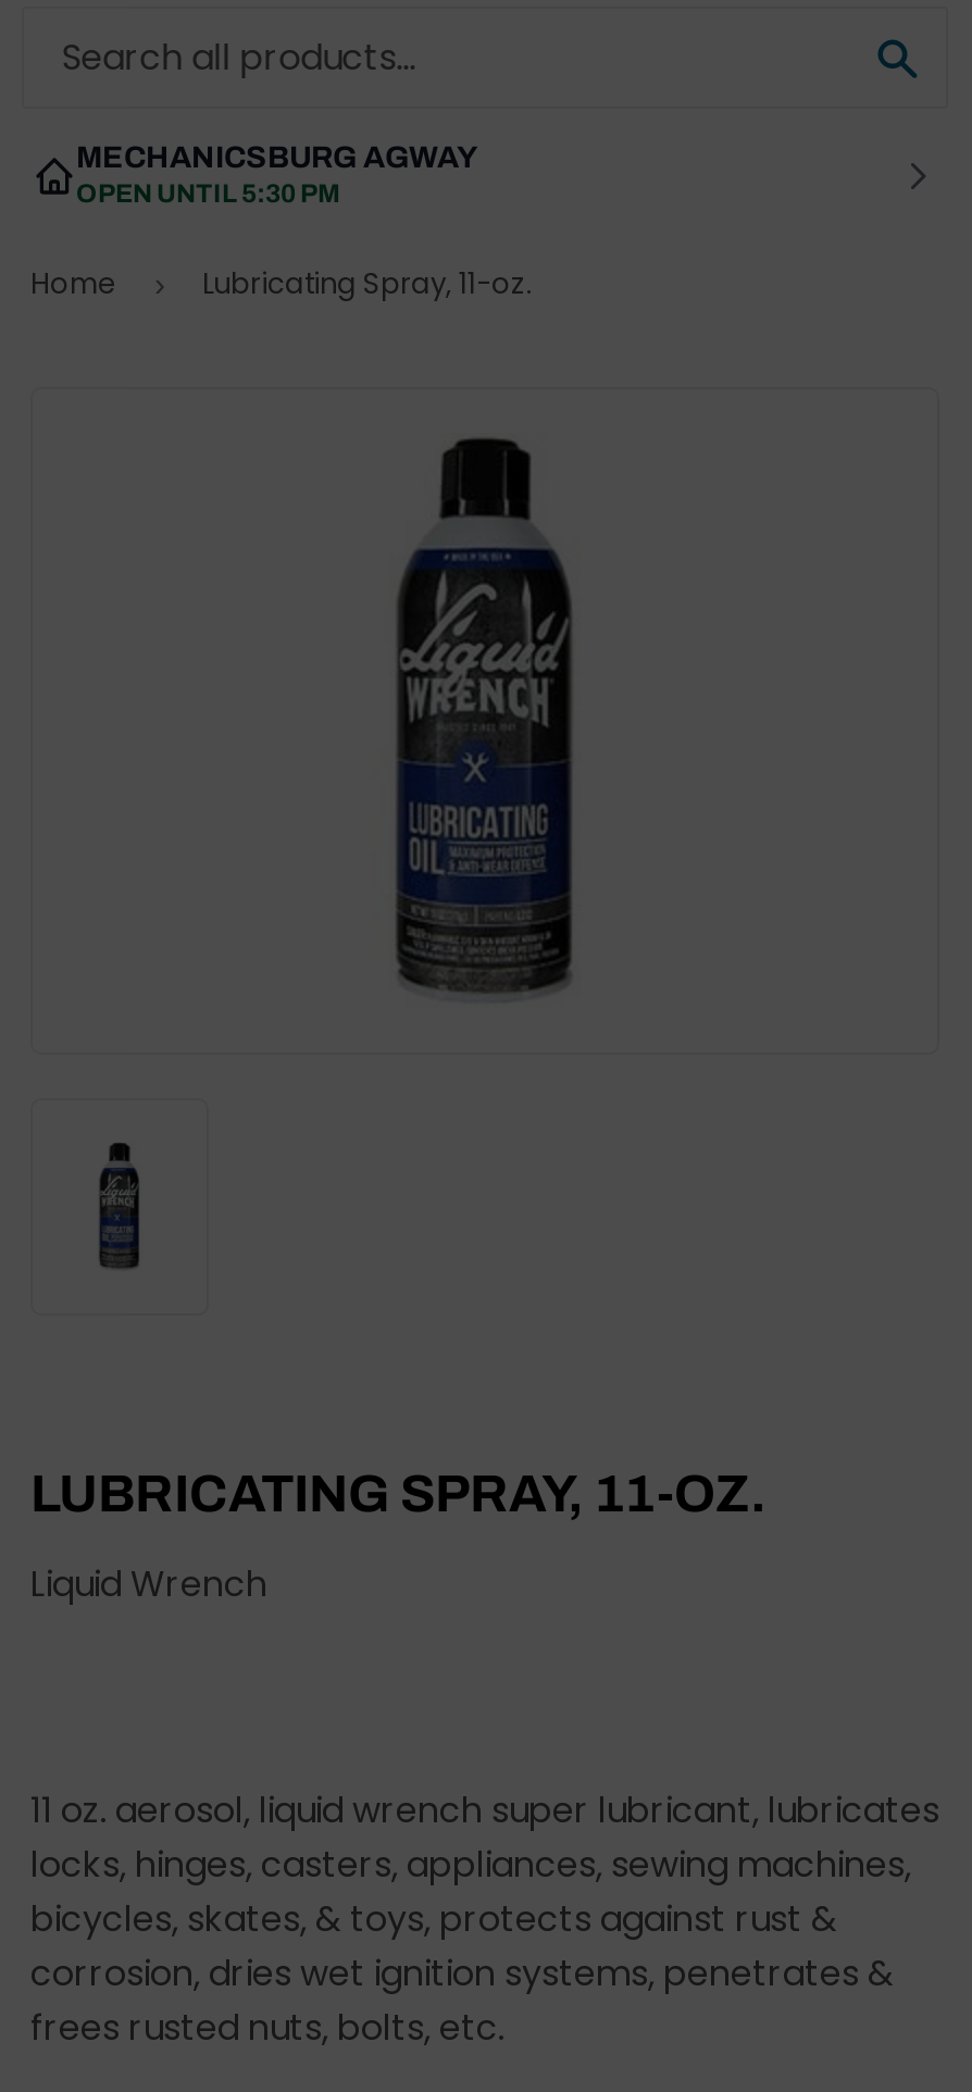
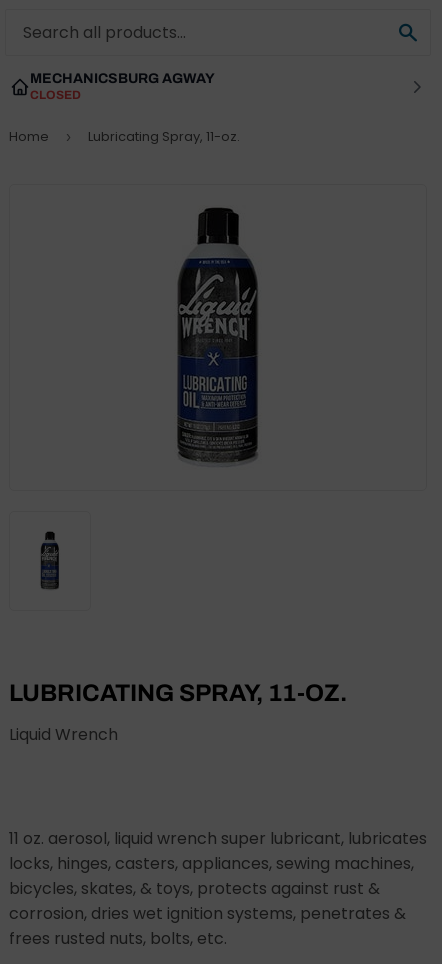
[76,178,339,209] OPEN UNTIL 5:30 PM -> [30,88,81,102] CLOSED

